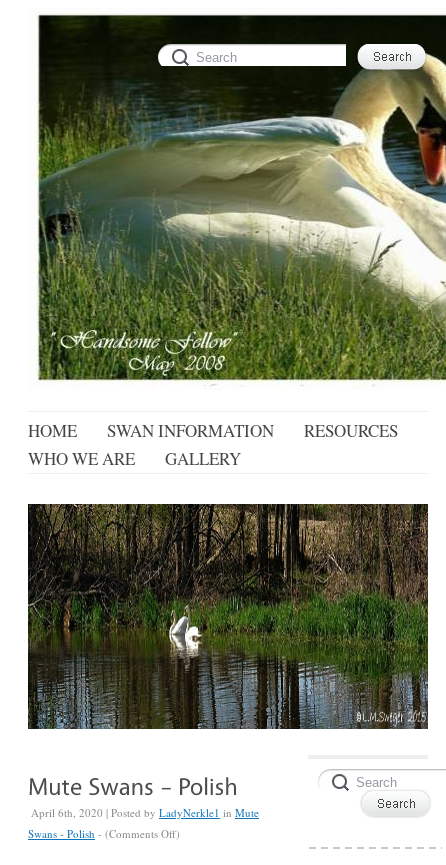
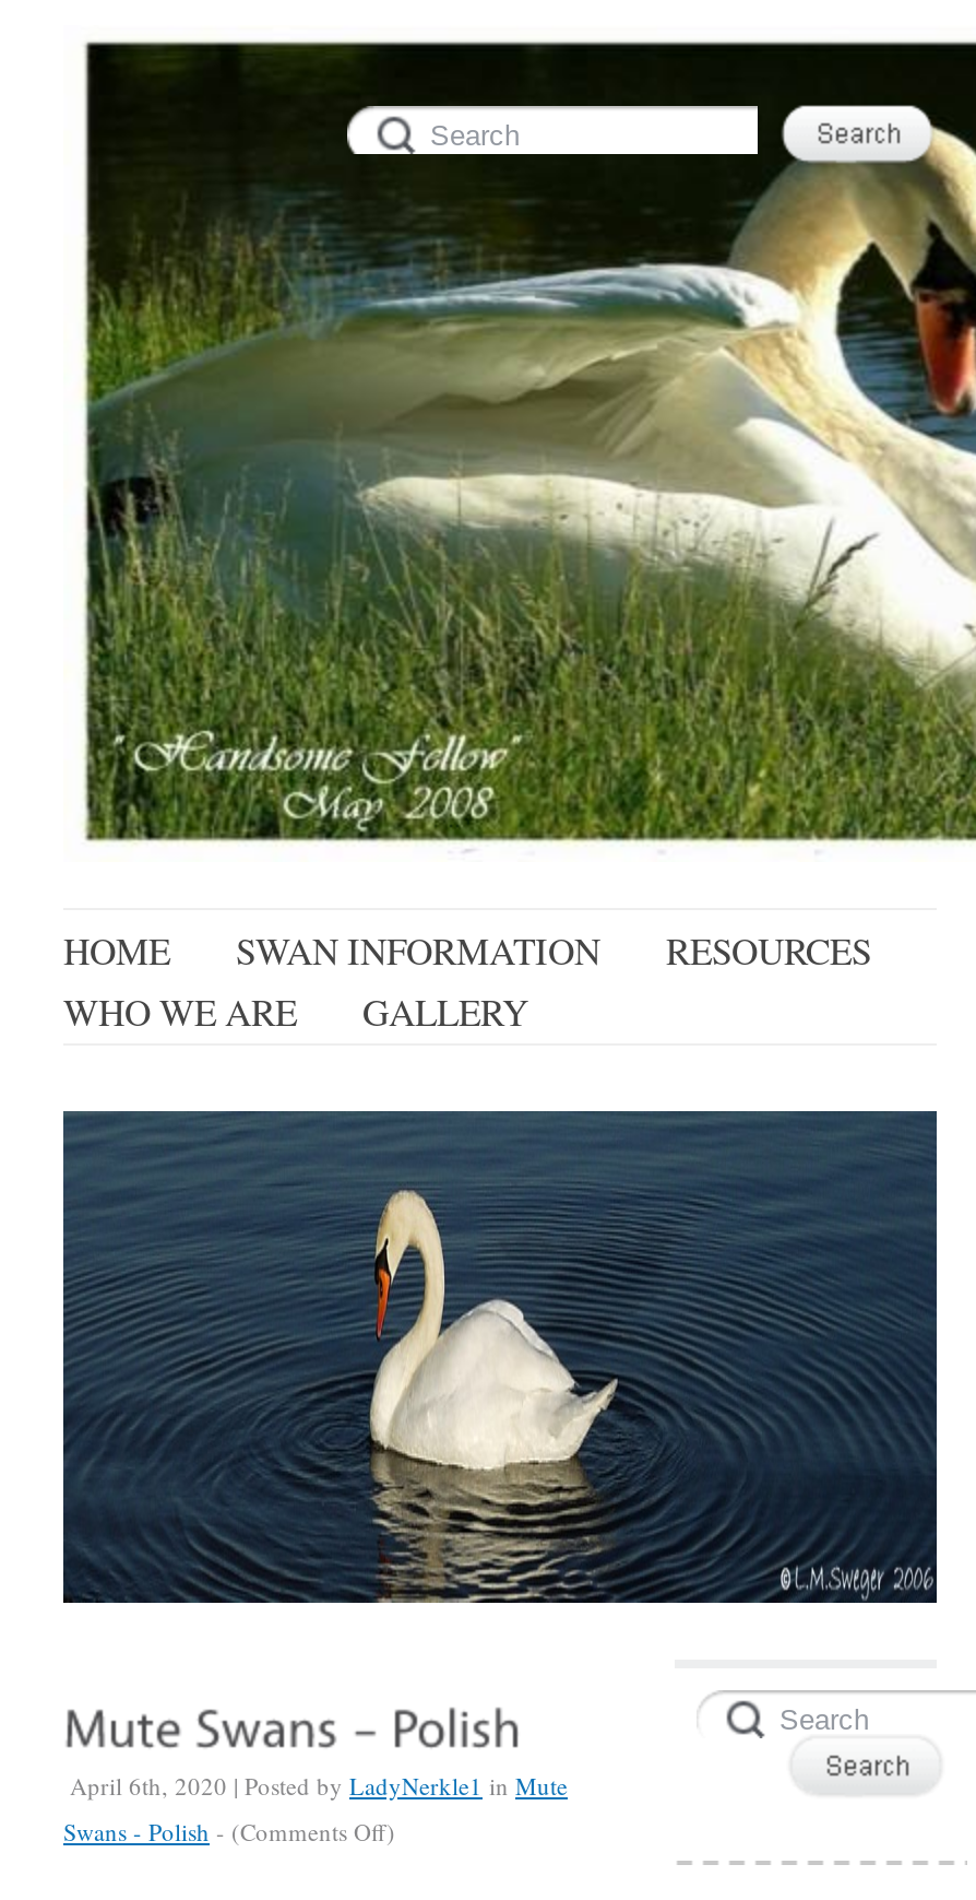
[28,504,428,730] [image] -> [63,1111,937,1605] [image]

